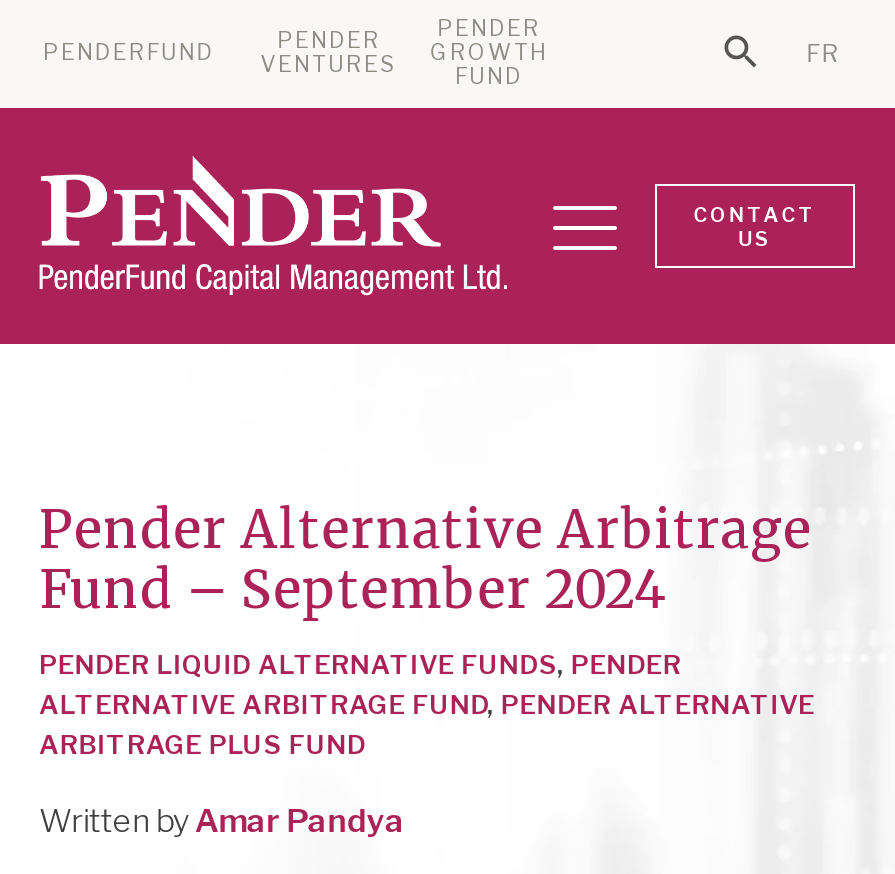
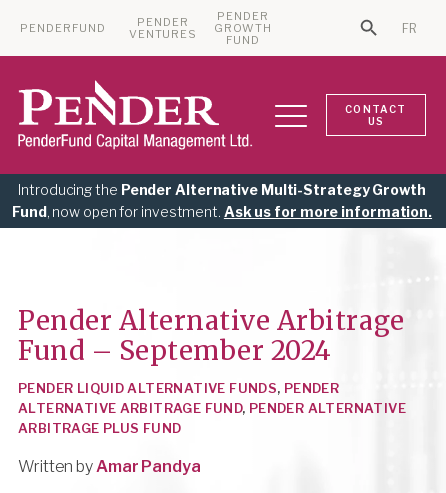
none -> [12,181,432,220] Introducing the Pender Alternative Multi-Strategy Growth | Fund, now open for investment. Ask us for more information.

